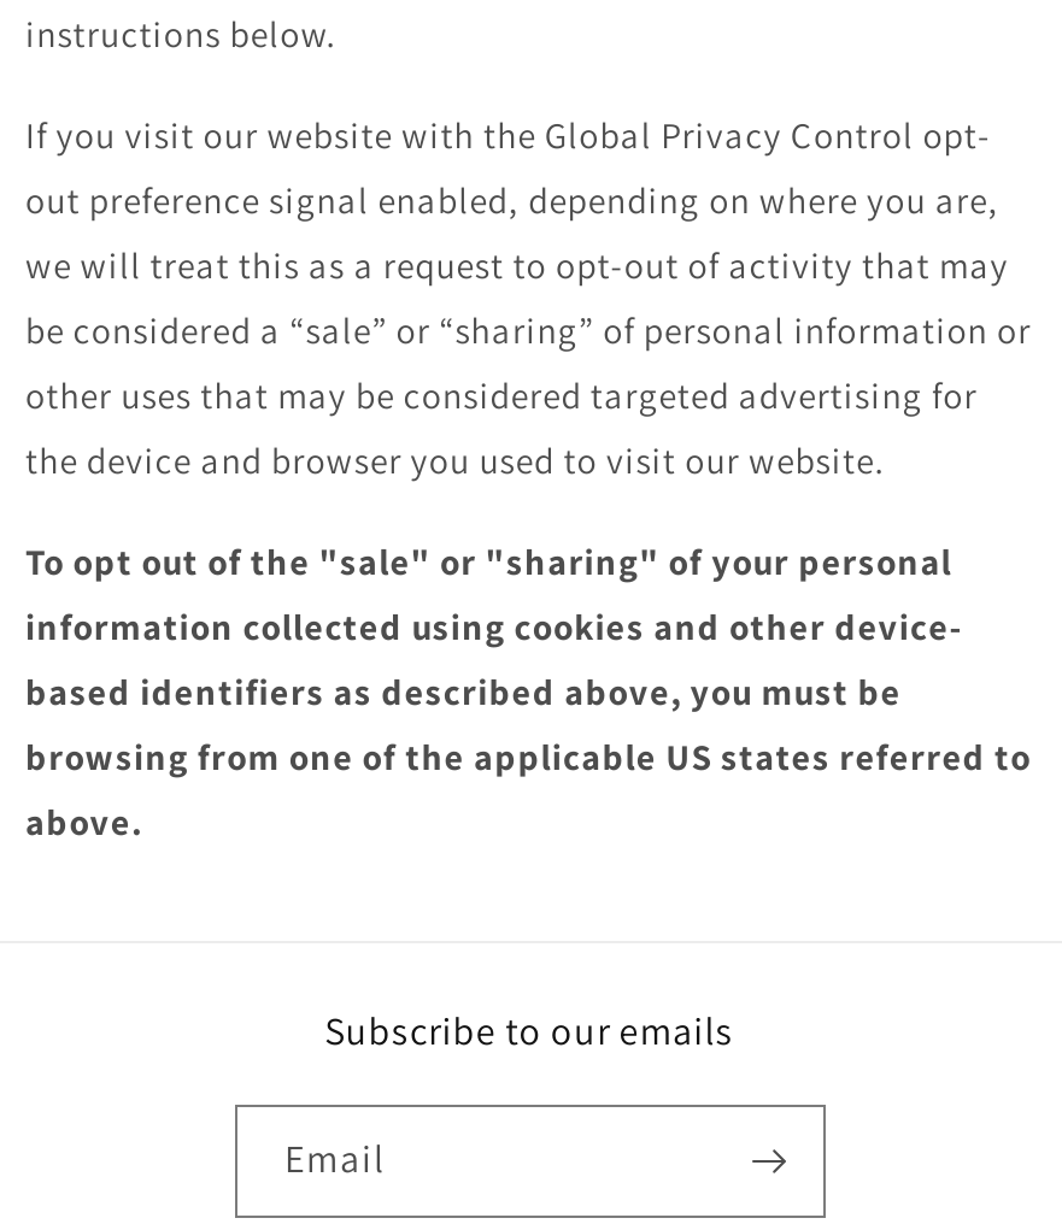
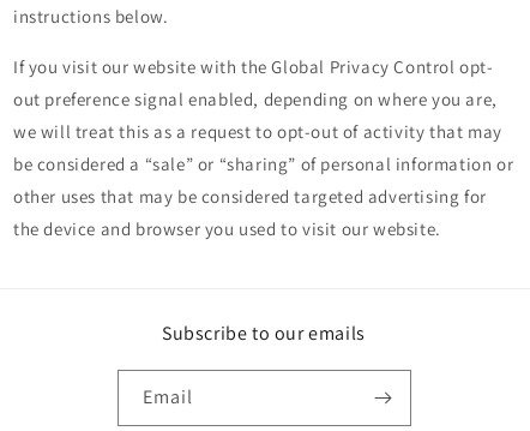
[25,537,1031,843] To opt out of the "sale" or "sharing" of your personal | information collected using cookies and other device- | based identifiers as described above, you must be | browsing from one of the applicable US states referred to | above. -> none

